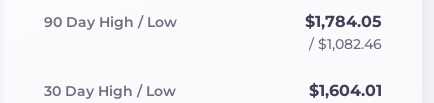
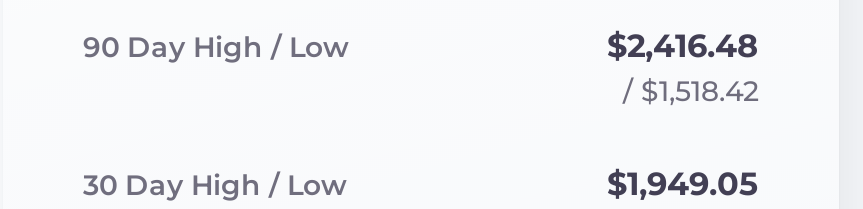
[305,12,382,31] $1,784.05 -> [607,27,759,65] $2,416.48
[309,35,382,53] / $1,082.46 -> [623,73,759,109] / $1,518.42
[309,81,382,100] $1,604.01 -> [607,165,759,203] $1,949.05

